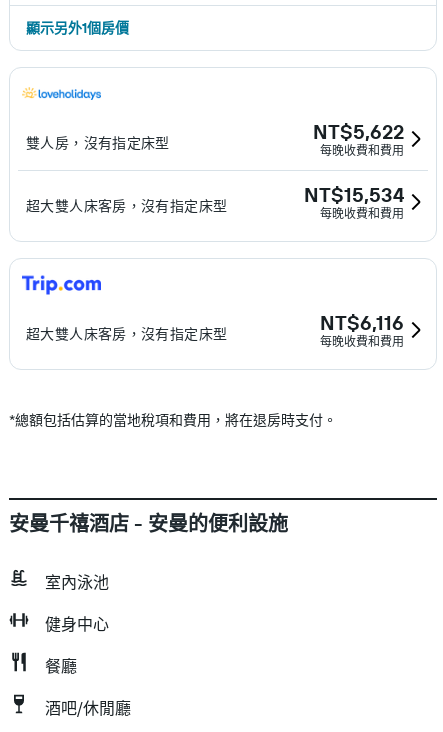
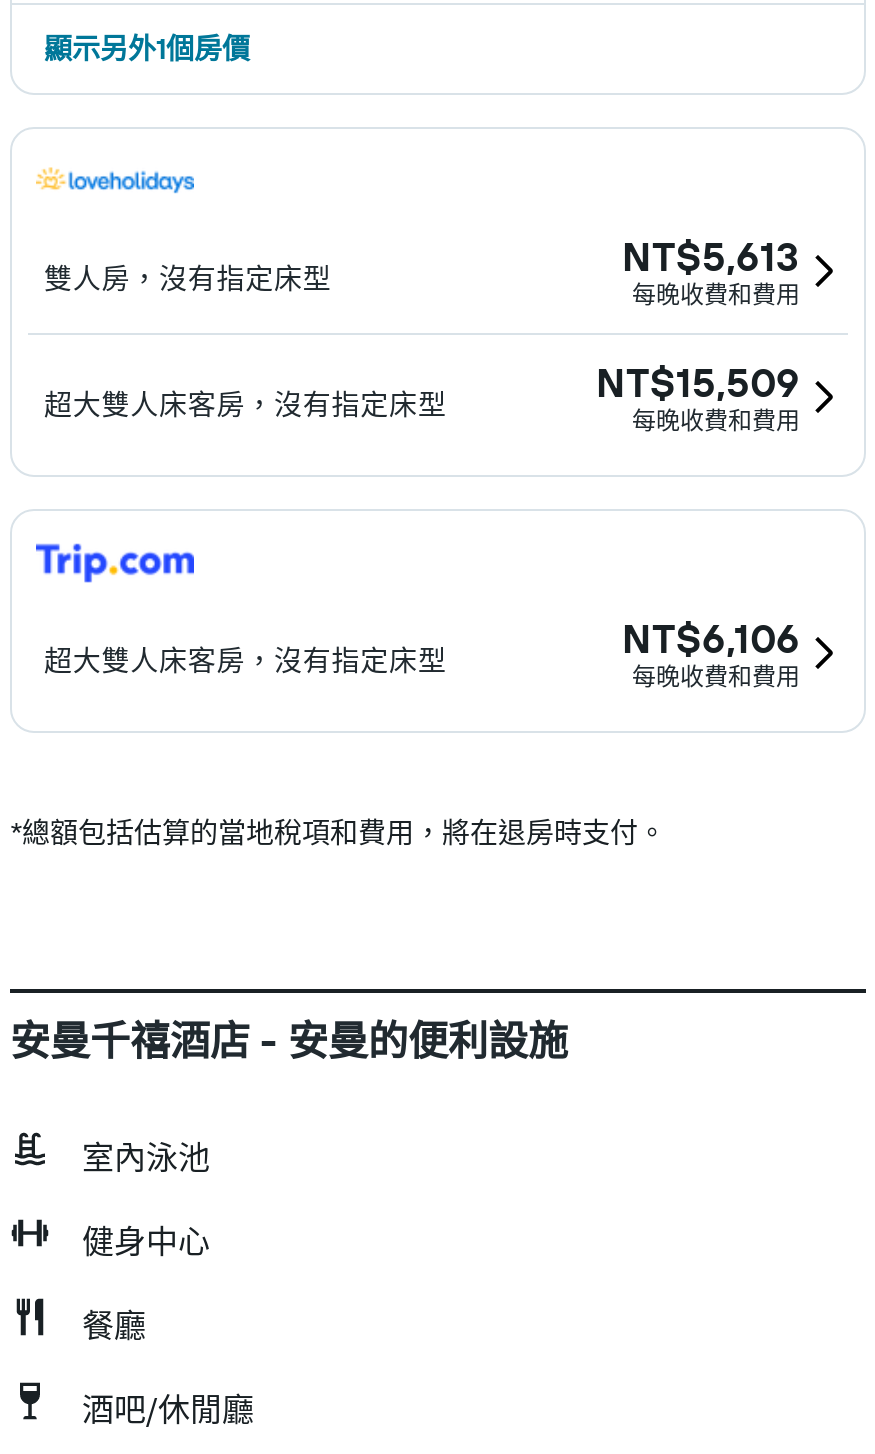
[313,119,404,144] NT$5,622 -> [622,231,800,281] NT$5,613
[304,182,404,207] NT$15,534 -> [596,357,800,407] NT$15,509
[320,310,404,335] NT$6,116 -> [622,613,800,663] NT$6,106

